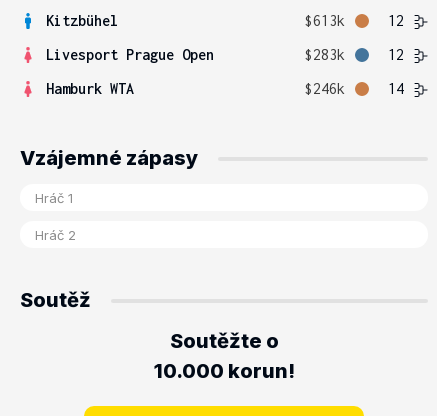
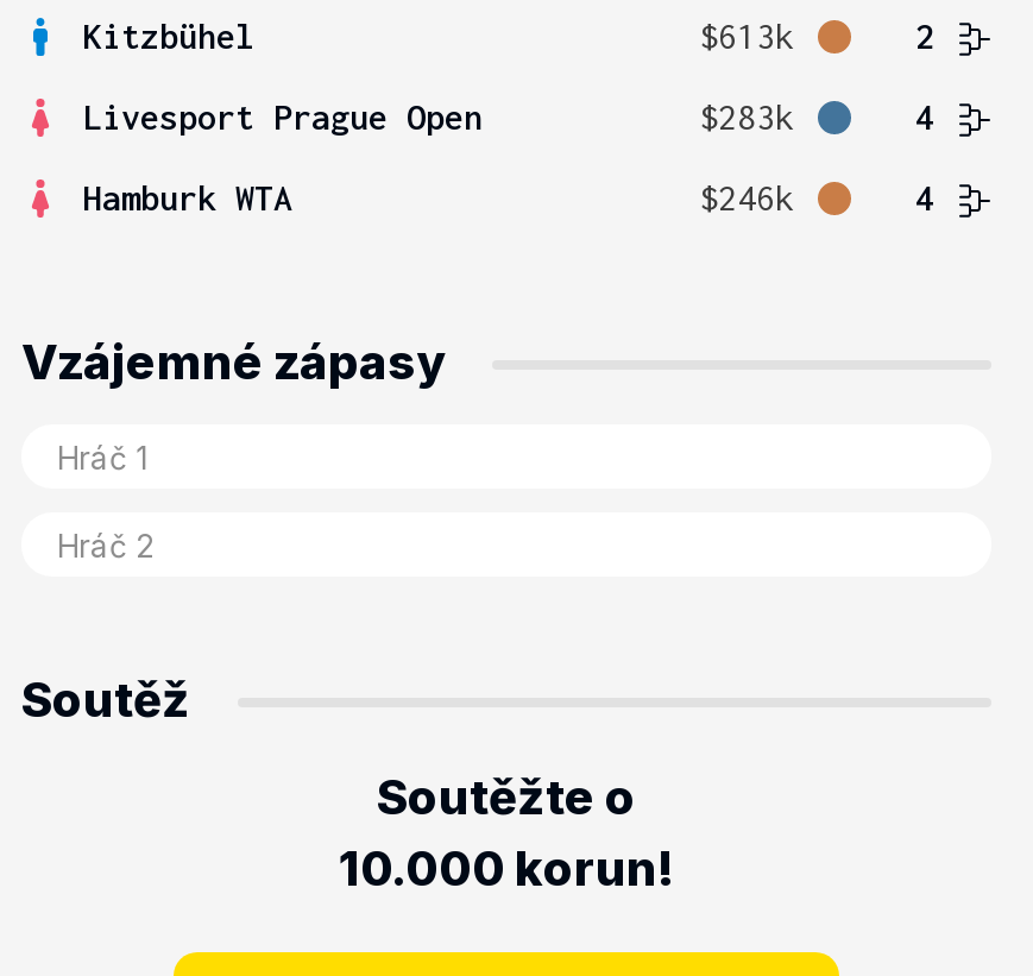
[388,12,404,29] 12 -> [915,15,934,56] 2
[388,46,404,63] 12 -> [915,96,934,137] 4
[388,80,404,97] 14 -> [915,177,934,218] 4

